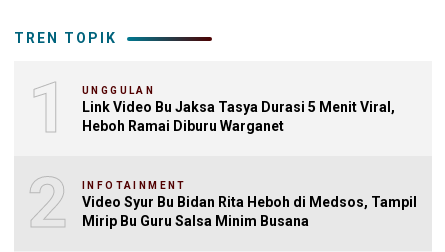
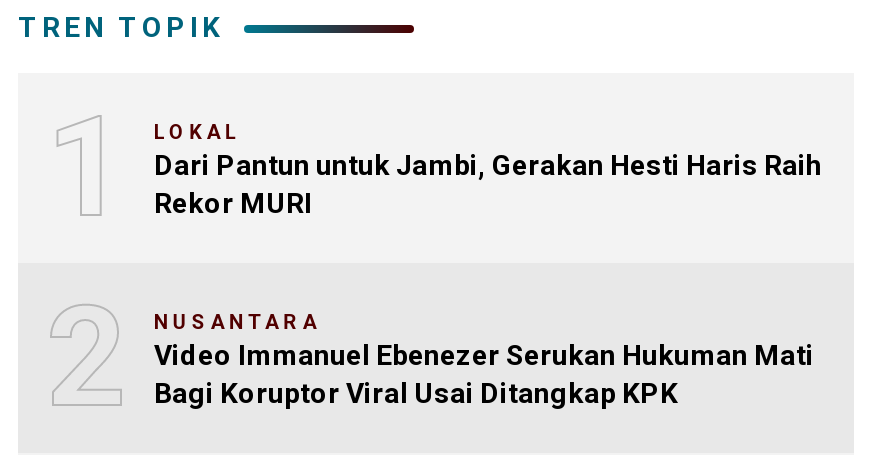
[82,85,395,134] UNGGULAN | Link Video Bu Jaksa Tasya Durasi 5 Menit Viral, | Heboh Ramai Diburu Warganet -> [154,122,822,220] LOKAL | Dari Pantun untuk Jambi, Gerakan Hesti Haris Raih | Rekor MURI
[82,180,417,229] INFOTAINMENT | Video Syur Bu Bidan Rita Heboh di Medsos, Tampil | Mirip Bu Guru Salsa Minim Busana -> [154,312,814,410] NUSANTARA | Video Immanuel Ebenezer Serukan Hukuman Mati | Bagi Koruptor Viral Usai Ditangkap KPK

